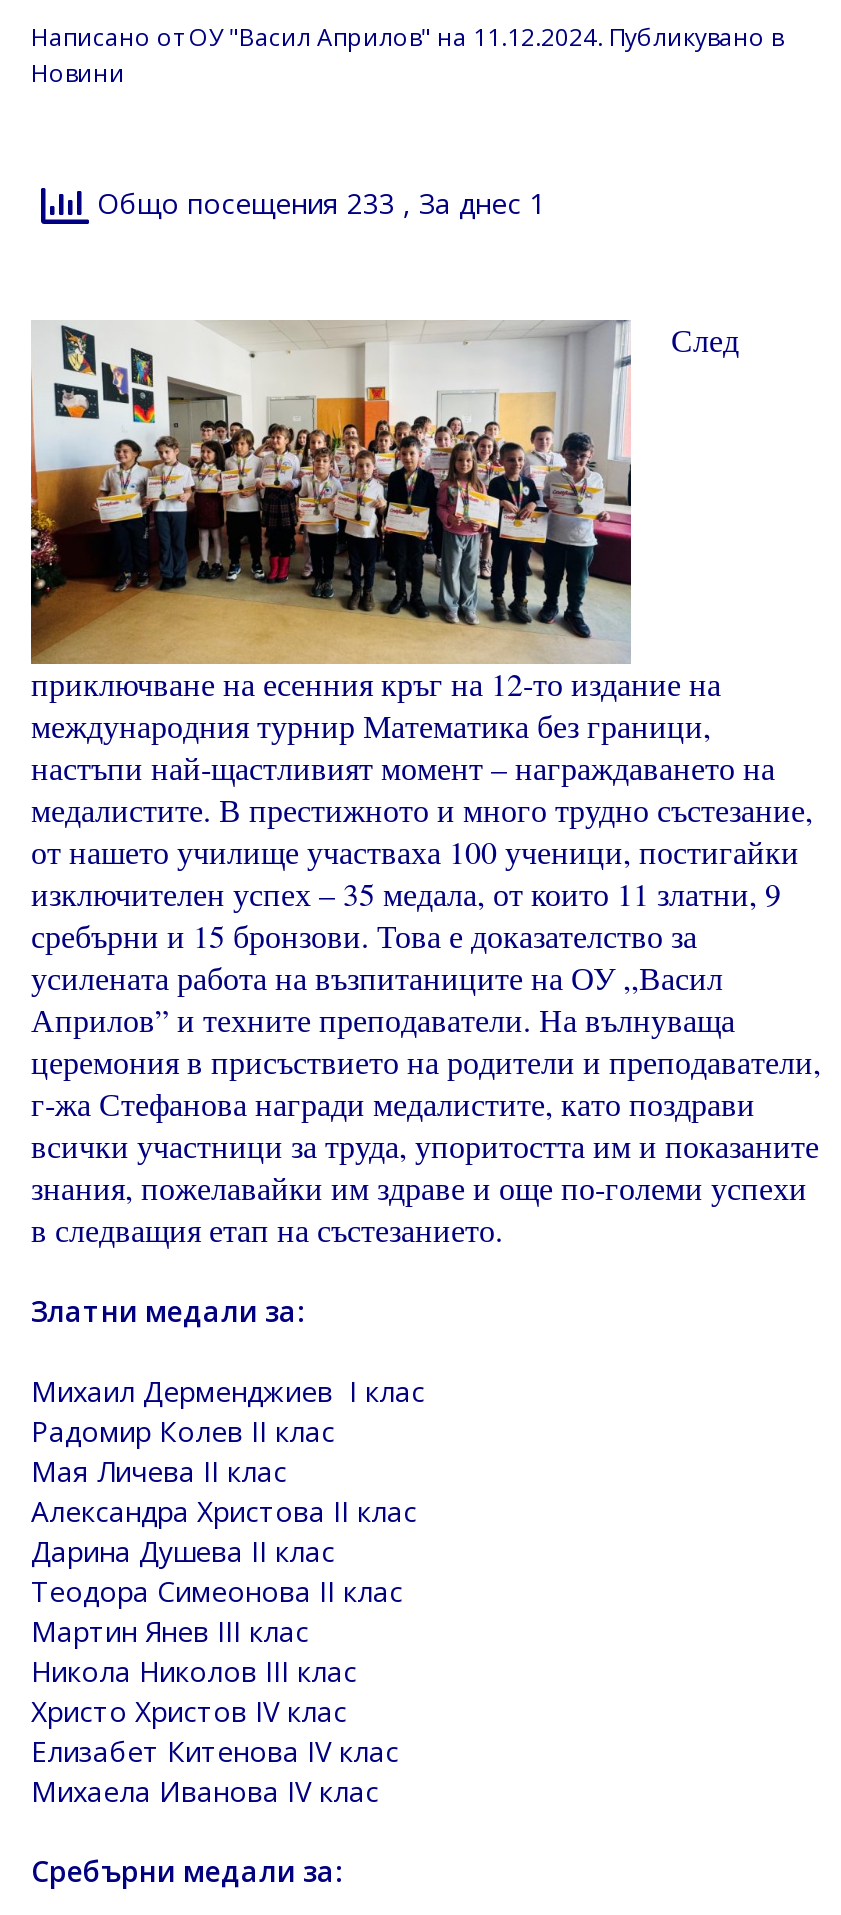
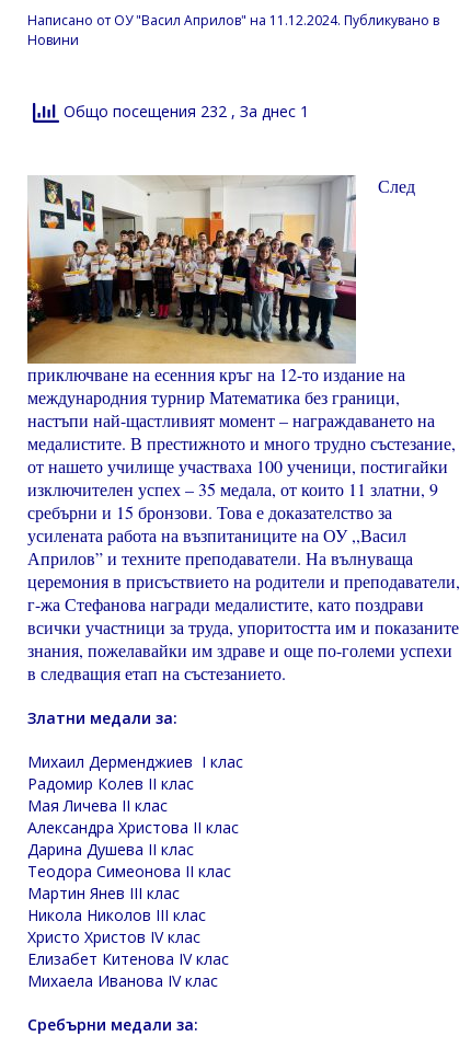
[89,184,545,222] Общо посещения 233, За днес 1 -> [59,101,309,121] Общо посещения 232, За днес 1

